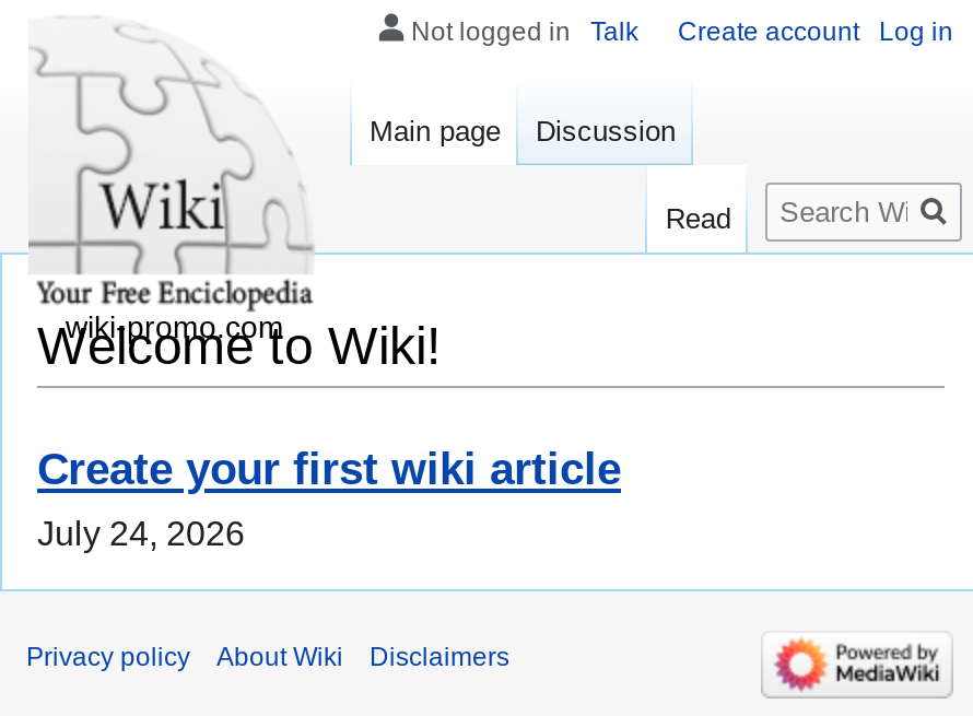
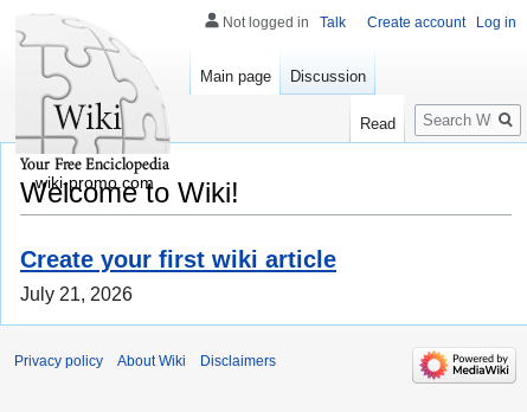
[37,516,245,553] July 24, 2026 -> [20,284,133,305] July 21, 2026

